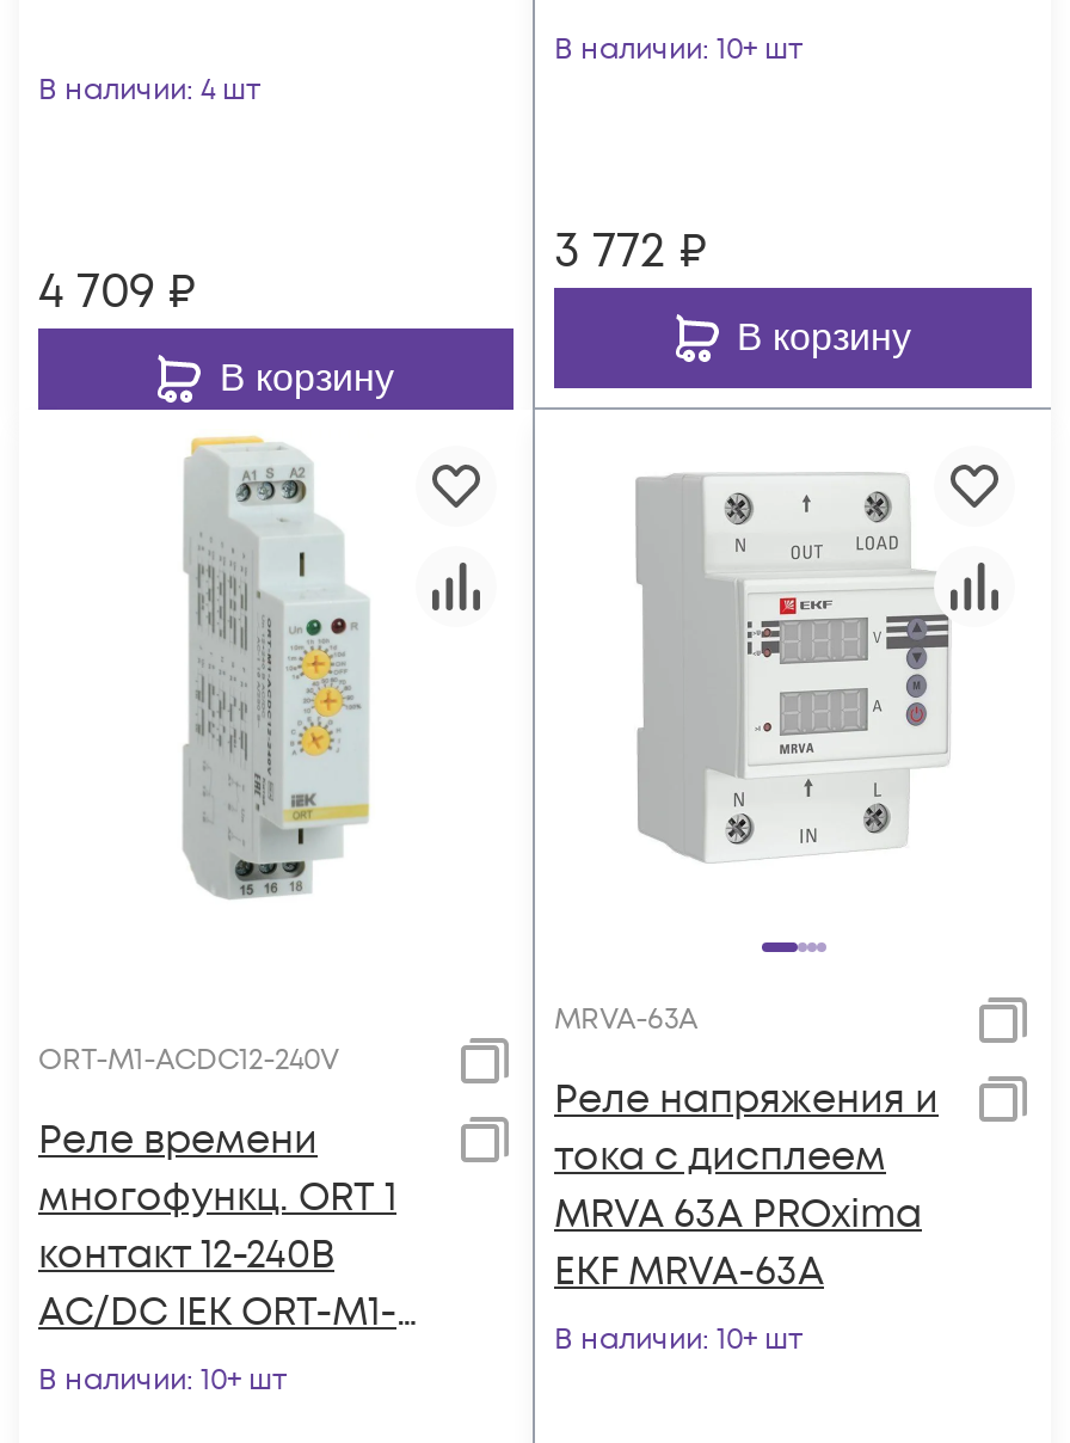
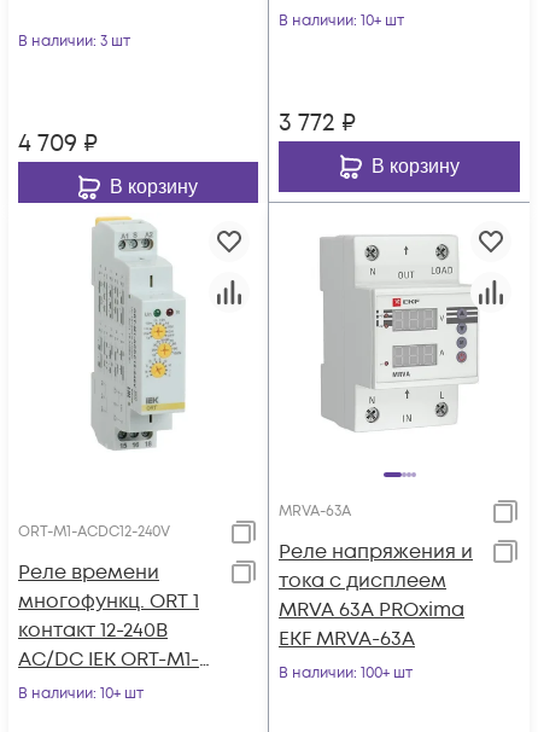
[38,70,260,111] В наличии: 4 шт -> [18,31,130,52] В наличии: 3 шт
[554,1320,802,1361] В наличии: 10+ шт -> [279,663,413,684] В наличии: 100+ шт

